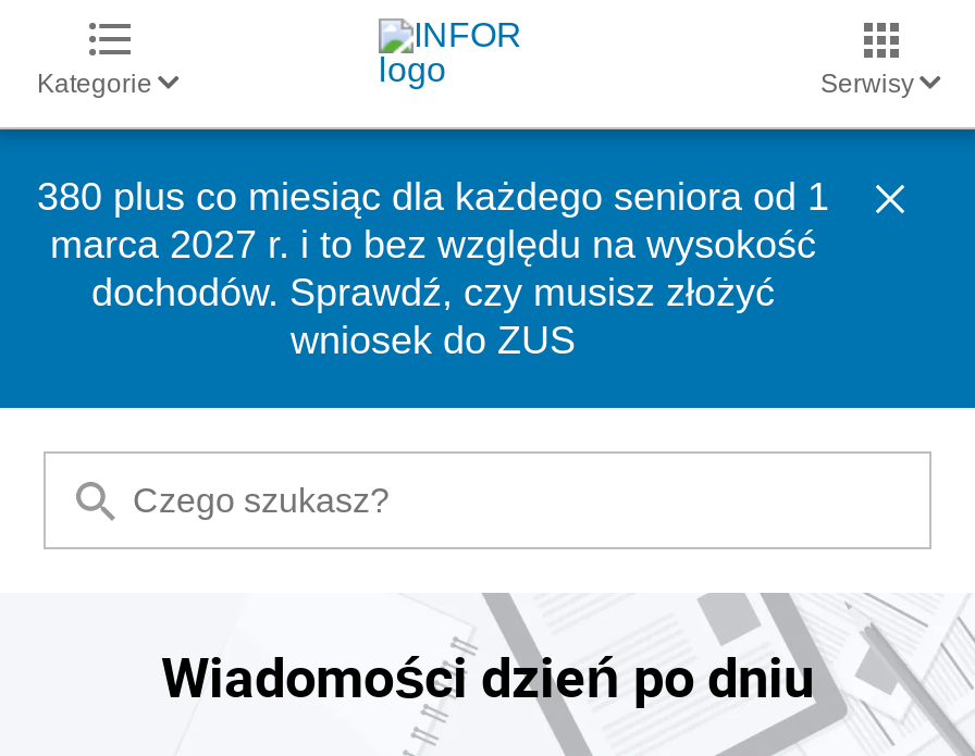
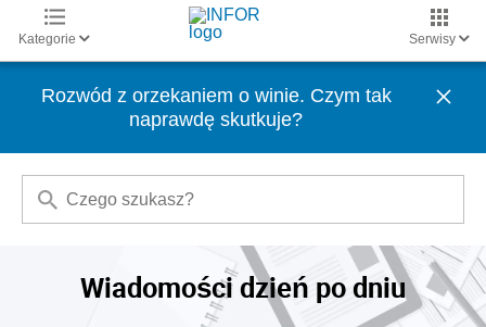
[37,175,829,362] 380 plus co miesiąc dla każdego seniora od 1 | marca 2027 r. i to bez względu na wysokość | dochodów. Sprawdź, czy musisz złożyć | wniosek do ZUS -> [41,85,391,130] Rozwód z orzekaniem o winie. Czym tak | naprawdę skutkuje?

